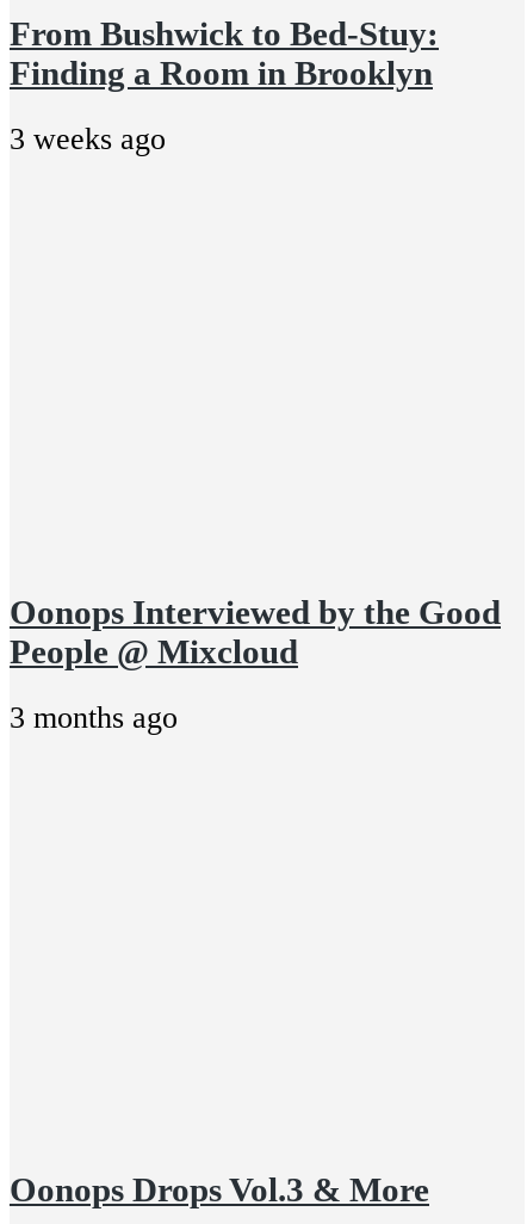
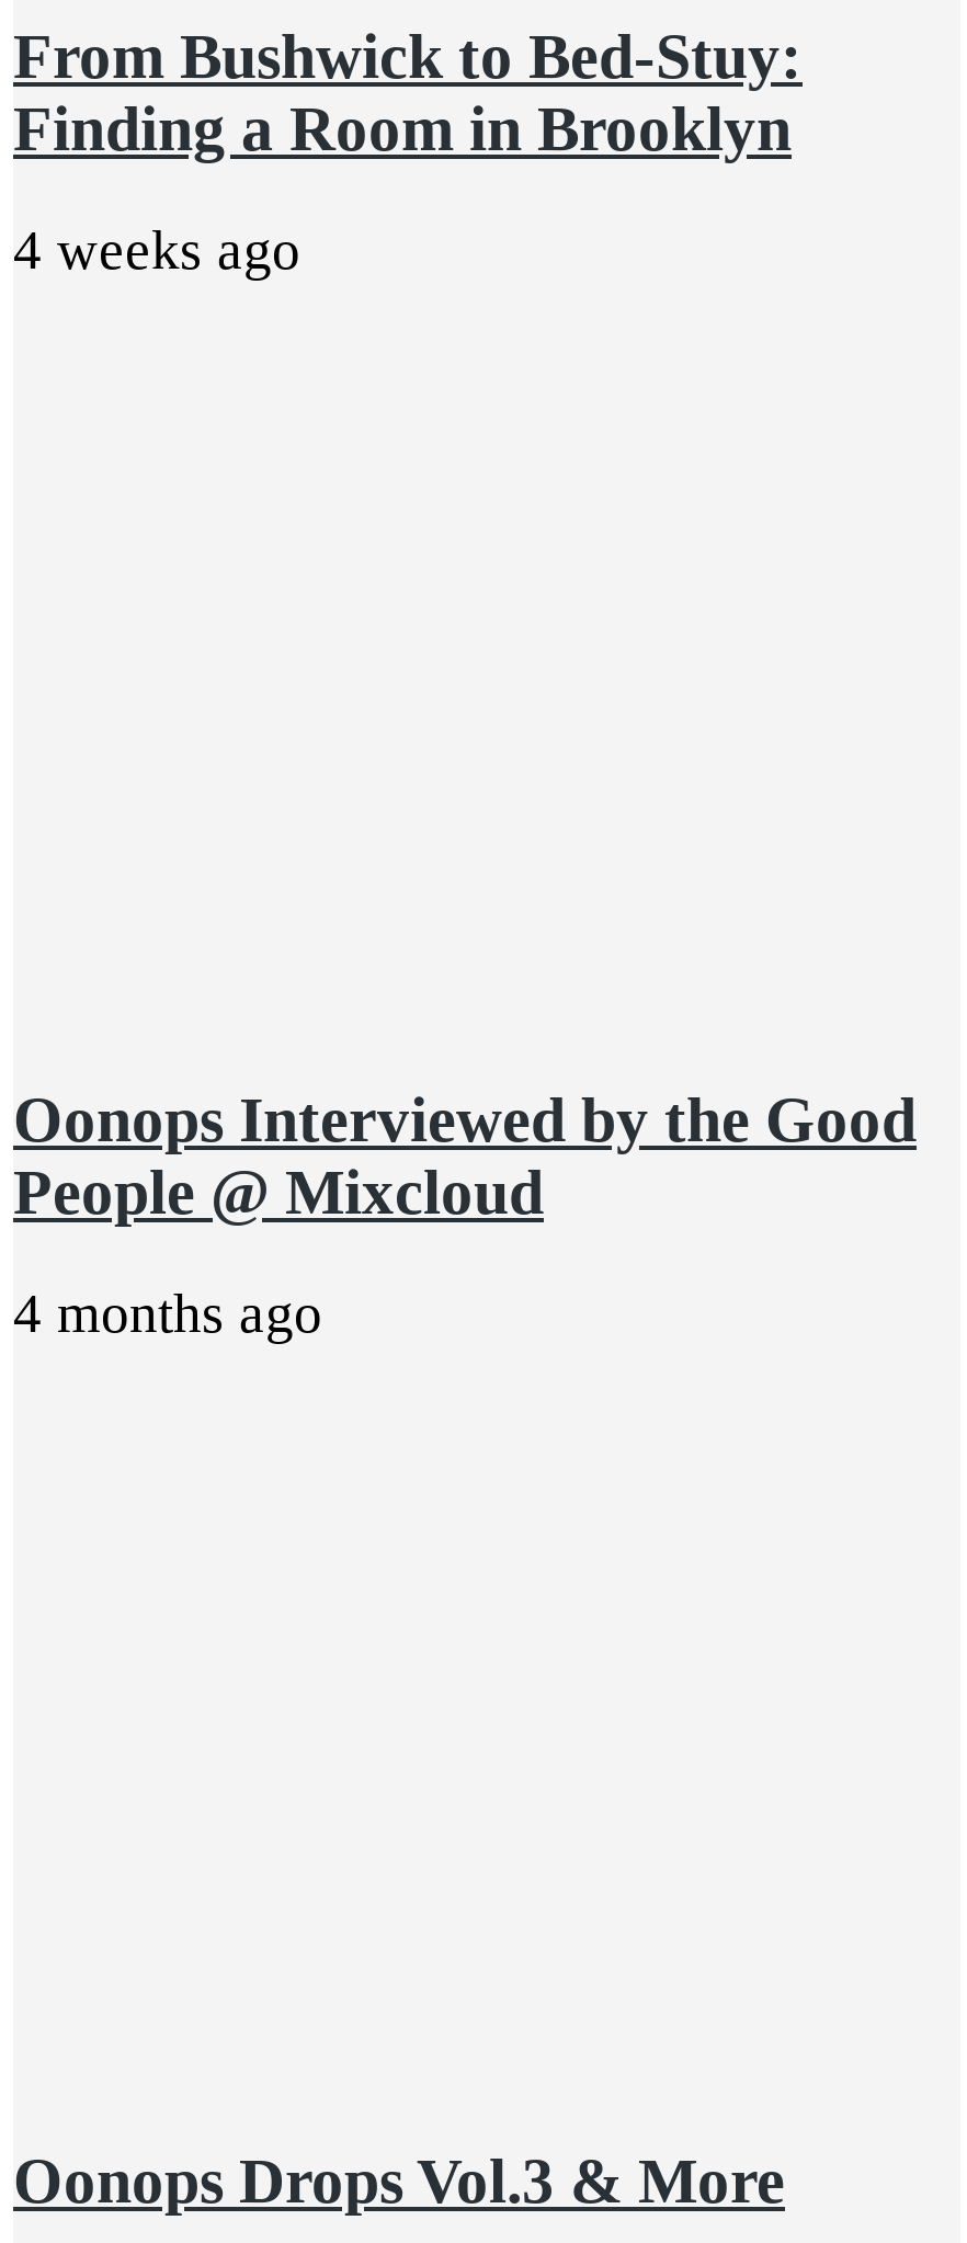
[10,121,166,156] 3 weeks ago -> [13,218,300,281] 4 weeks ago
[10,700,178,734] 3 months ago -> [13,1280,322,1344] 4 months ago

